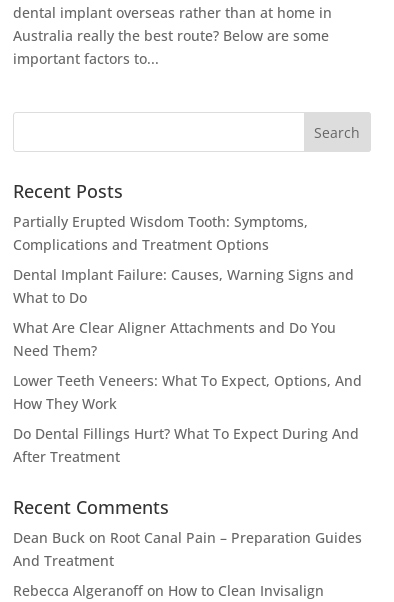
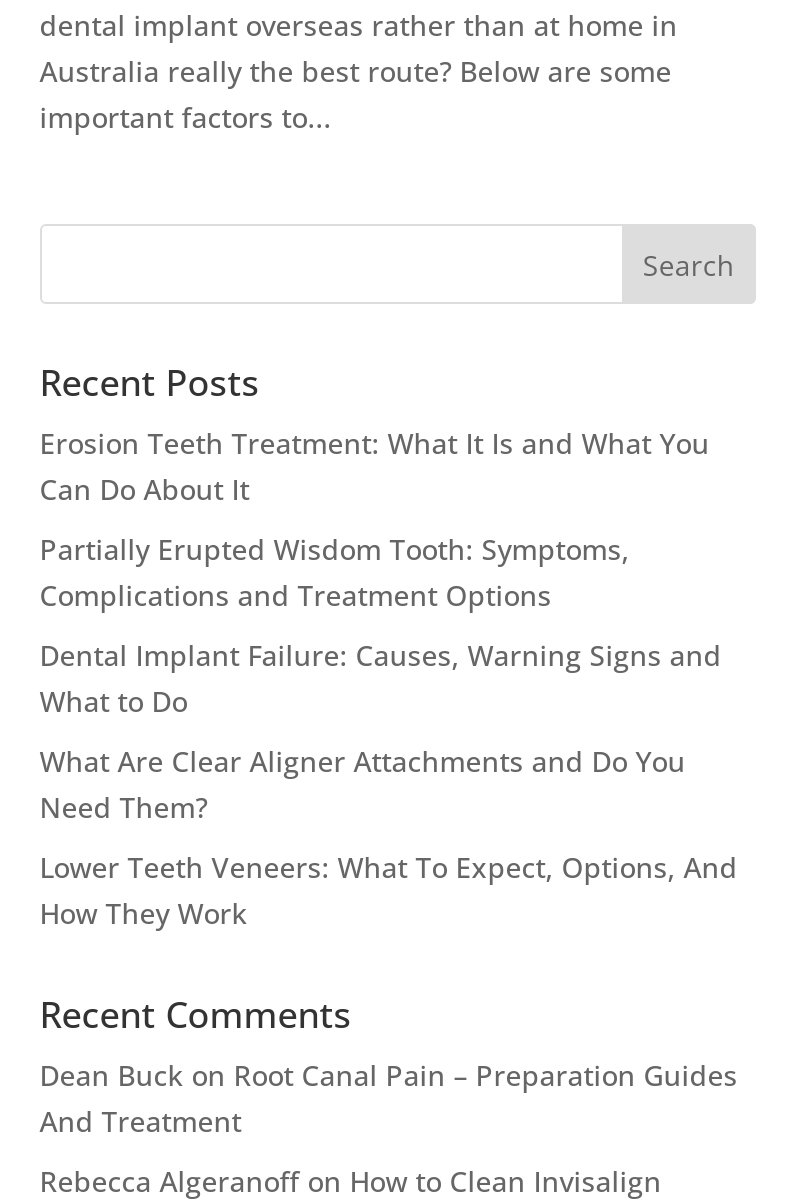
none -> [40,425,710,509] Erosion Teeth Treatment: What It Is and What You | Can Do About It
moved [13,212,362,413] -> [40,531,738,933]: Partially Erupted Wisdom Tooth: Symptoms, | Complications and Treatment Options | Dental Implant Failure: Causes, Warning Signs and | What to Do | What Are Clear Aligner Attachments and Do You | Need Them? | Lower Teeth Veneers: What To Expect, Options, And | How They Work
[13,424,359,466] Do Dental Fillings Hurt? What To Expect During And | After Treatment -> none

